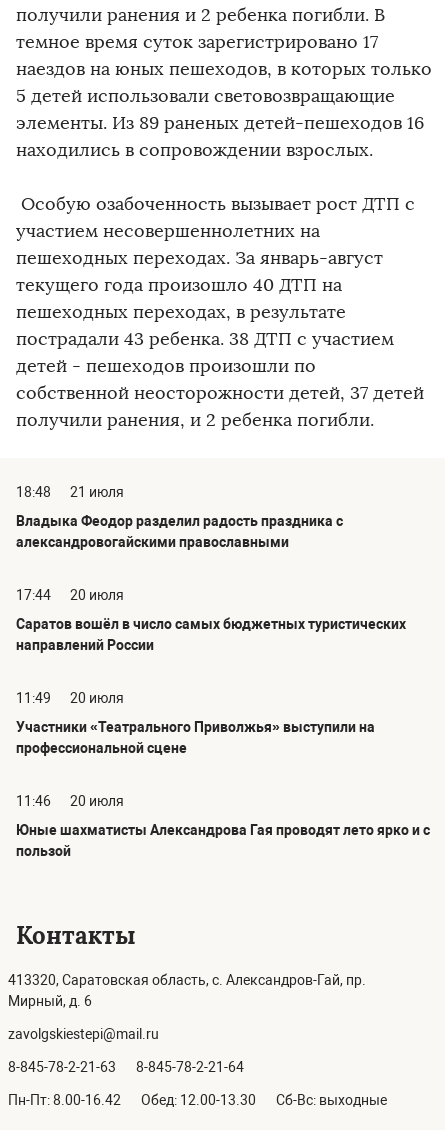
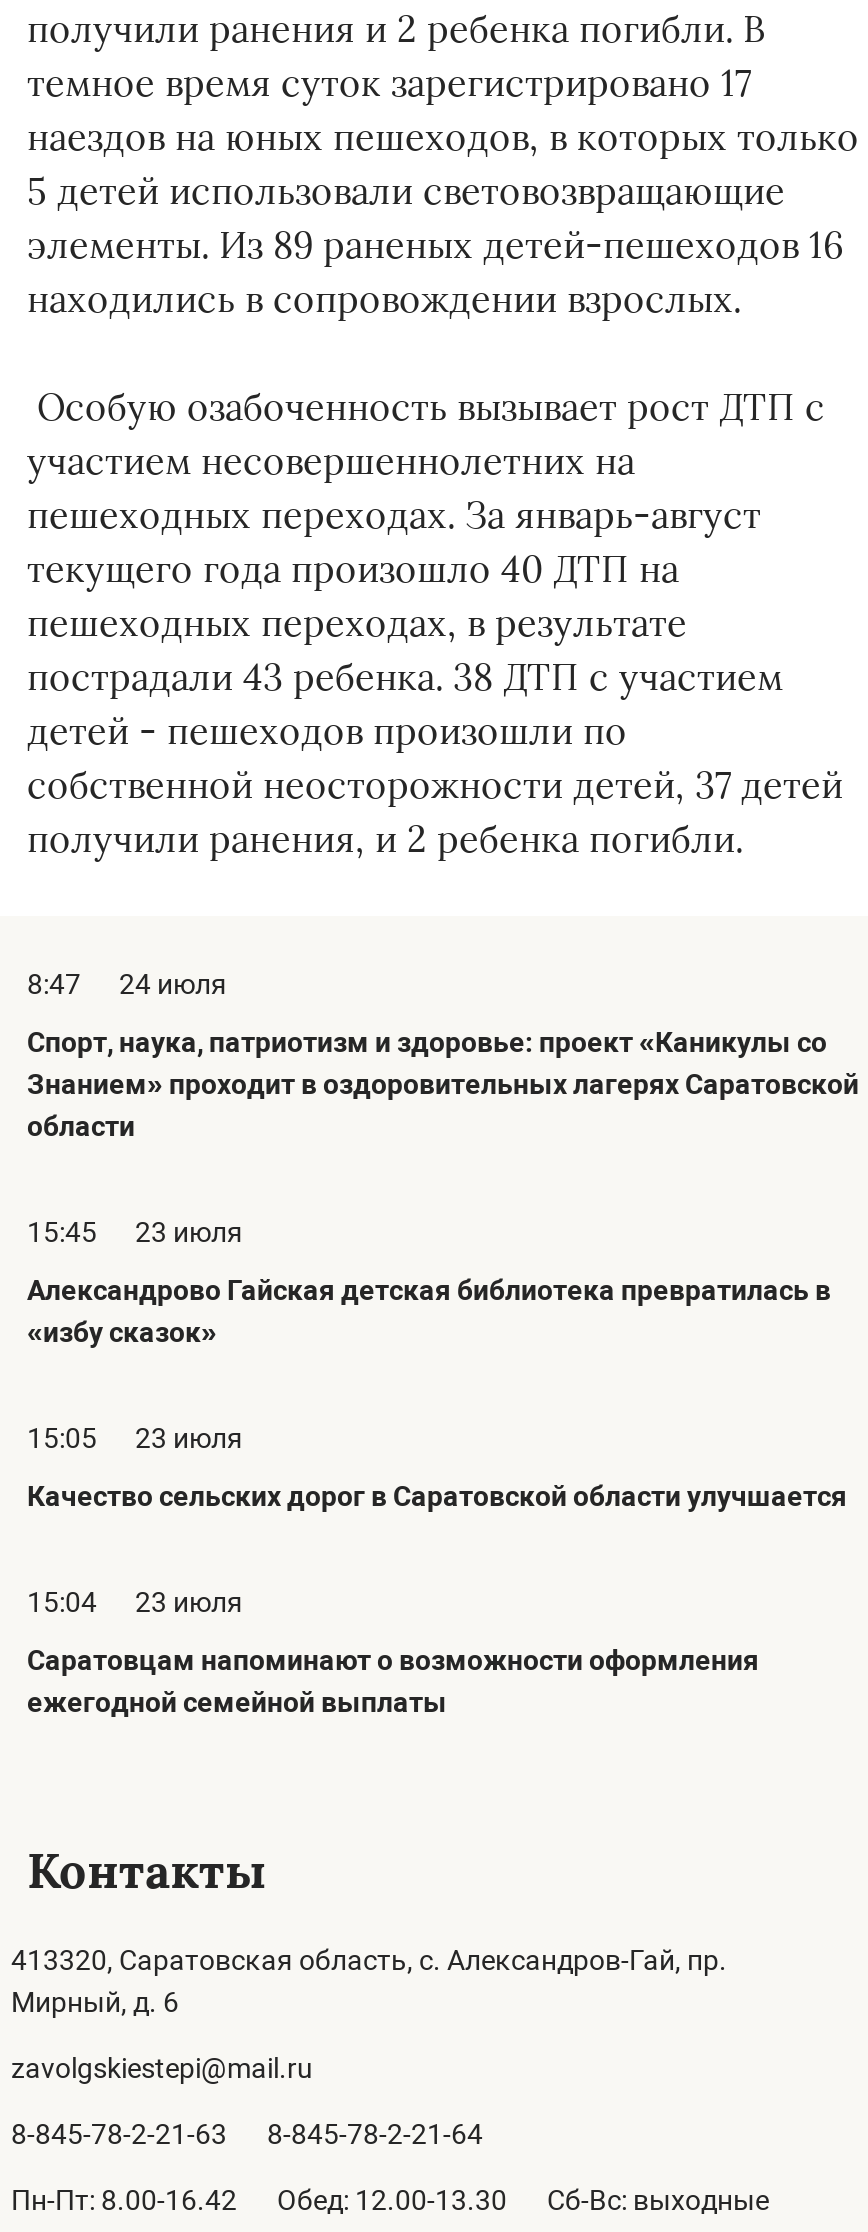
[16,483,124,499] 18:48 | 21 июля -> [27,967,227,999] 8:47 | 24 июля
[16,512,343,549] Владыка Феодор разделил радость праздника с | александровогайскими православными -> [27,1025,859,1141] Спорт, наука, патриотизм и здоровье: проект «Каникулы со | Знанием» проходит в оздоровительных лагерях Саратовской | области
[16,586,124,602] 17:44 | 20 июля -> [27,1215,243,1247] 15:45 | 23 июля
[16,615,406,652] Саратов вошёл в число самых бюджетных туристических | направлений России -> [27,1273,831,1347] Александрово Гайская детская библиотека превратилась в | «избу сказок»
[16,689,124,705] 11:49 | 20 июля -> [27,1421,243,1453] 15:05 | 23 июля
[16,718,375,755] Участники «Театрального Приволжья» выступили на | профессиональной сцене -> [27,1479,847,1511] Качество сельских дорог в Саратовской области улучшается
[16,792,124,808] 11:46 | 20 июля -> [27,1585,243,1617] 15:04 | 23 июля
[16,821,430,858] Юные шахматисты Александрова Гая проводят лето ярко и с | пользой -> [27,1643,759,1717] Саратовцам напоминают о возможности оформления | ежегодной семейной выплаты

